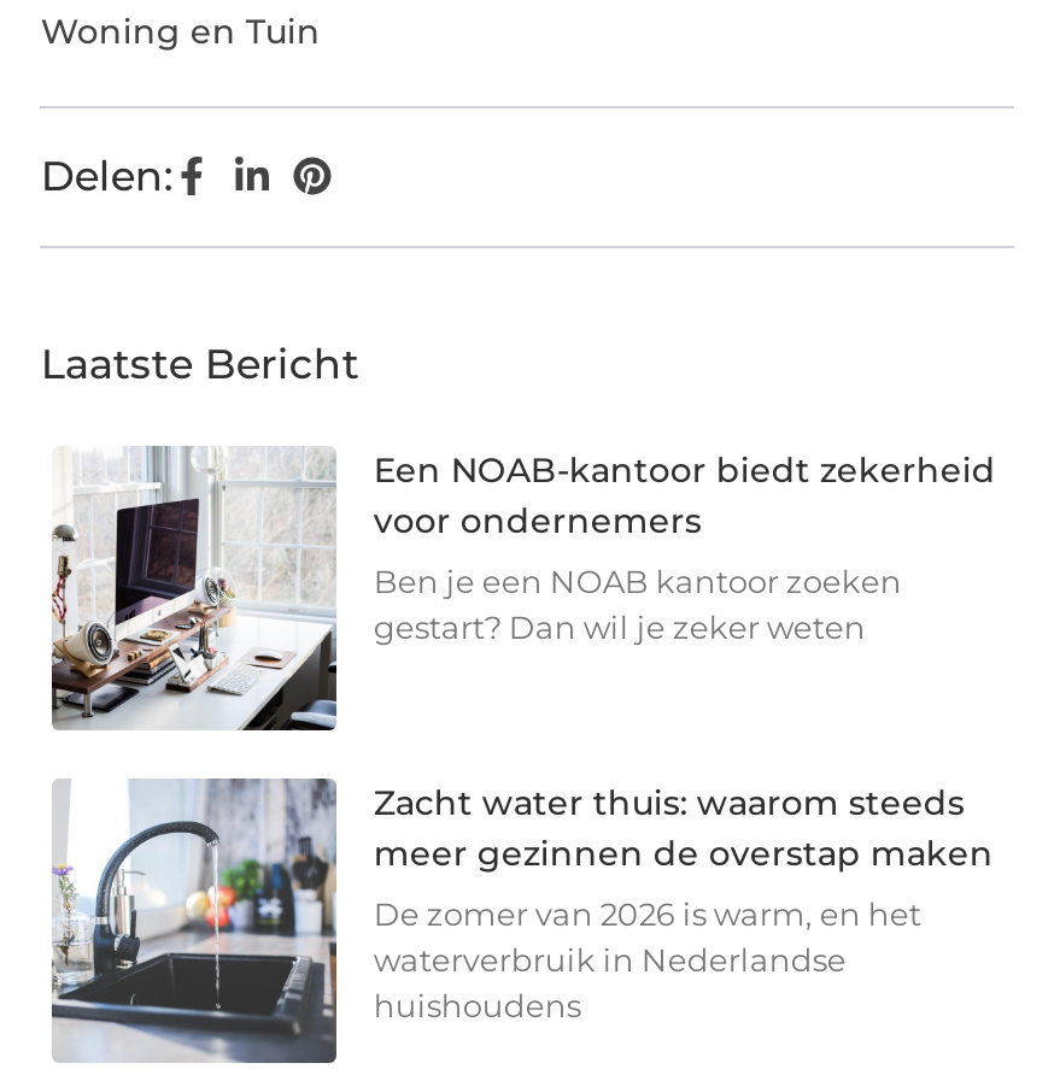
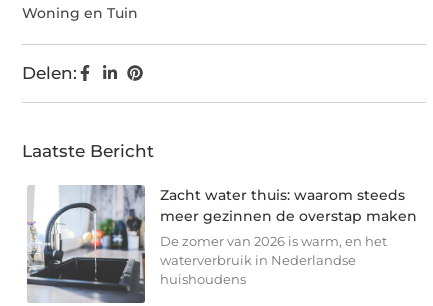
[49,446,996,733] [image] | Een NOAB-kantoor biedt zekerheid | voor ondernemers | Ben je een NOAB kantoor zoeken | gestart? Dan wil je zeker weten -> none

